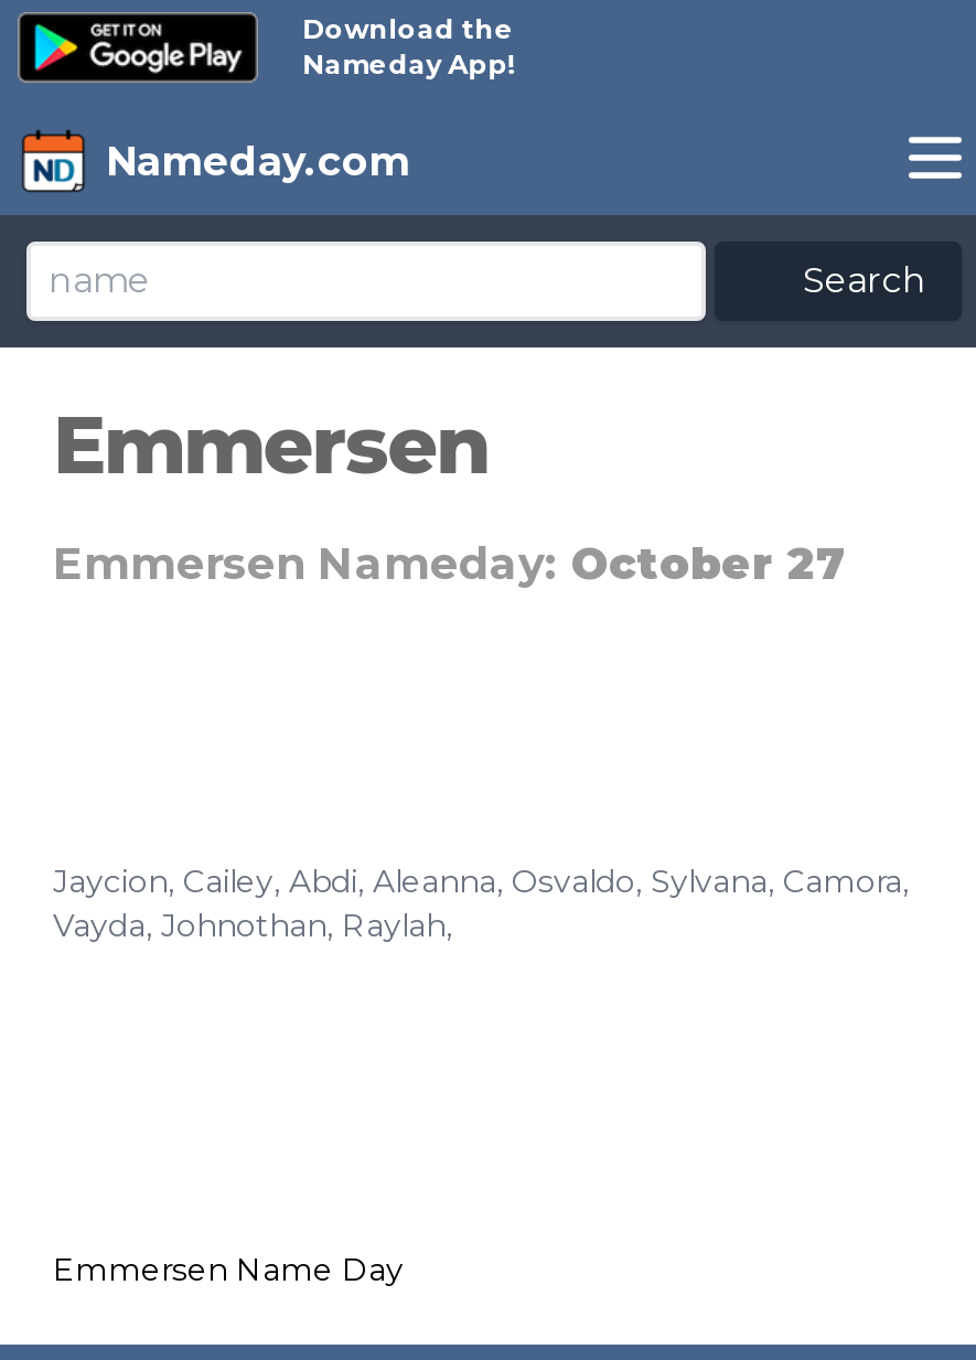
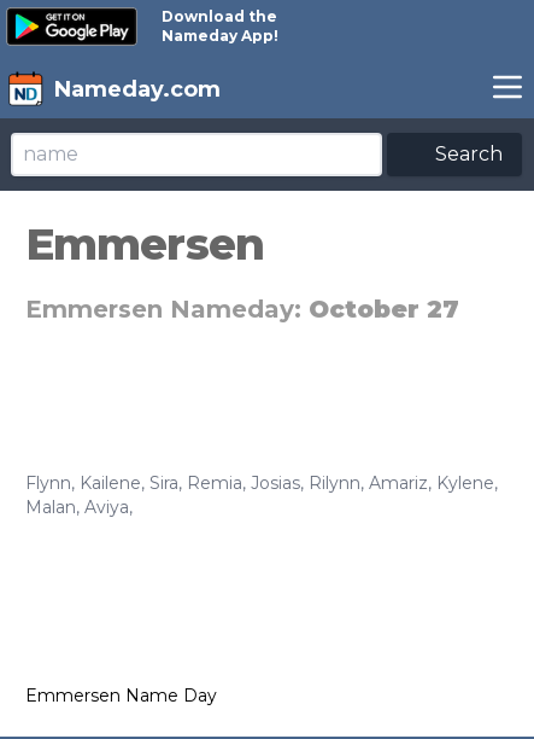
[53,861,909,945] Jaycion, Cailey, Abdi, Aleanna, Osvaldo, Sylvana, Camora, | Vayda, Johnothan, Raylah, -> [25,472,498,518] Flynn, Kailene, Sira, Remia, Josias, Rilynn, Amariz, Kylene, | Malan, Aviya,

